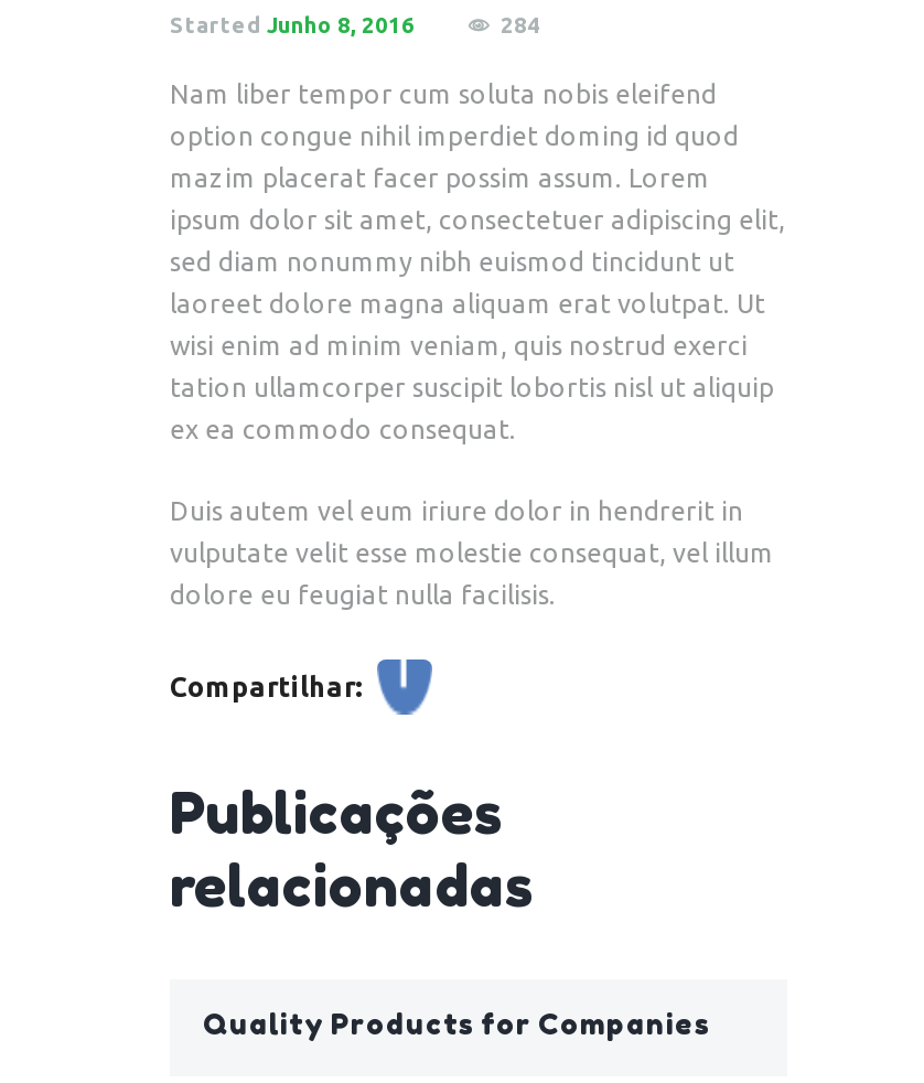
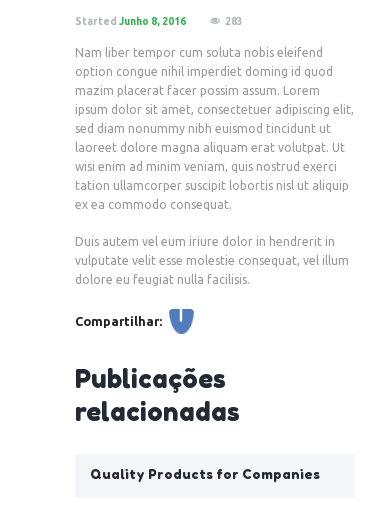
[501,12,540,37] 284 -> [225,16,243,27] 283

